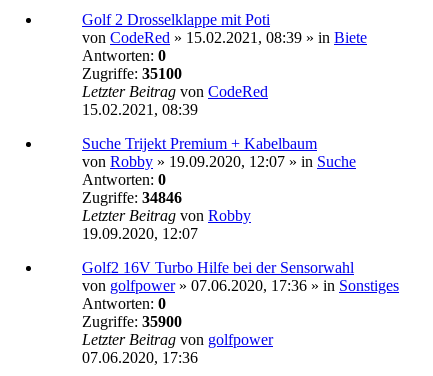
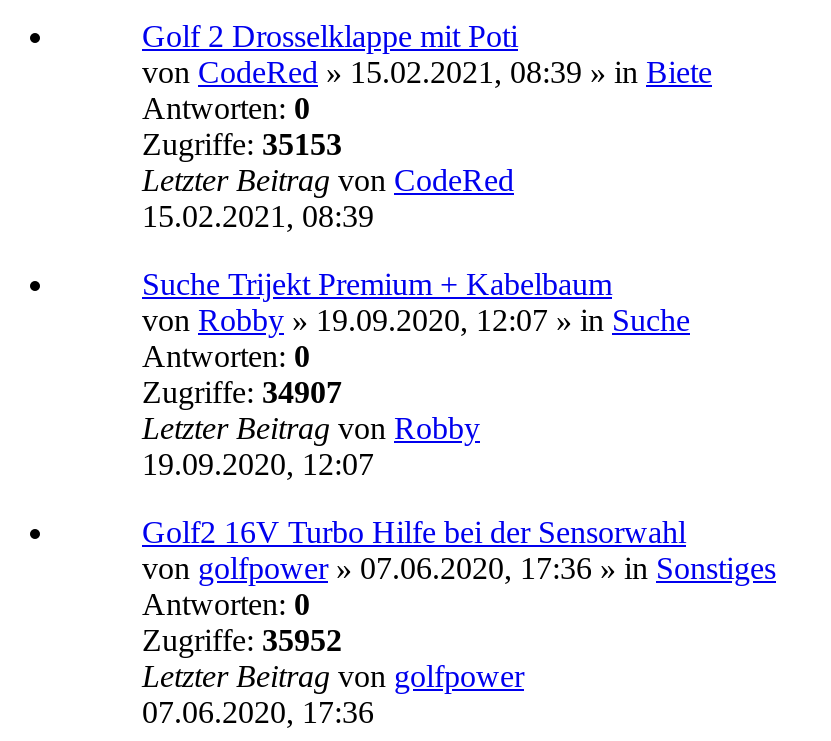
[82,65,182,82] Zugriffe: 35100 -> [142,128,342,162] Zugriffe: 35153
[82,189,182,206] Zugriffe: 34846 -> [142,376,342,410] Zugriffe: 34907
[82,313,182,330] Zugriffe: 35900 -> [142,624,342,658] Zugriffe: 35952

